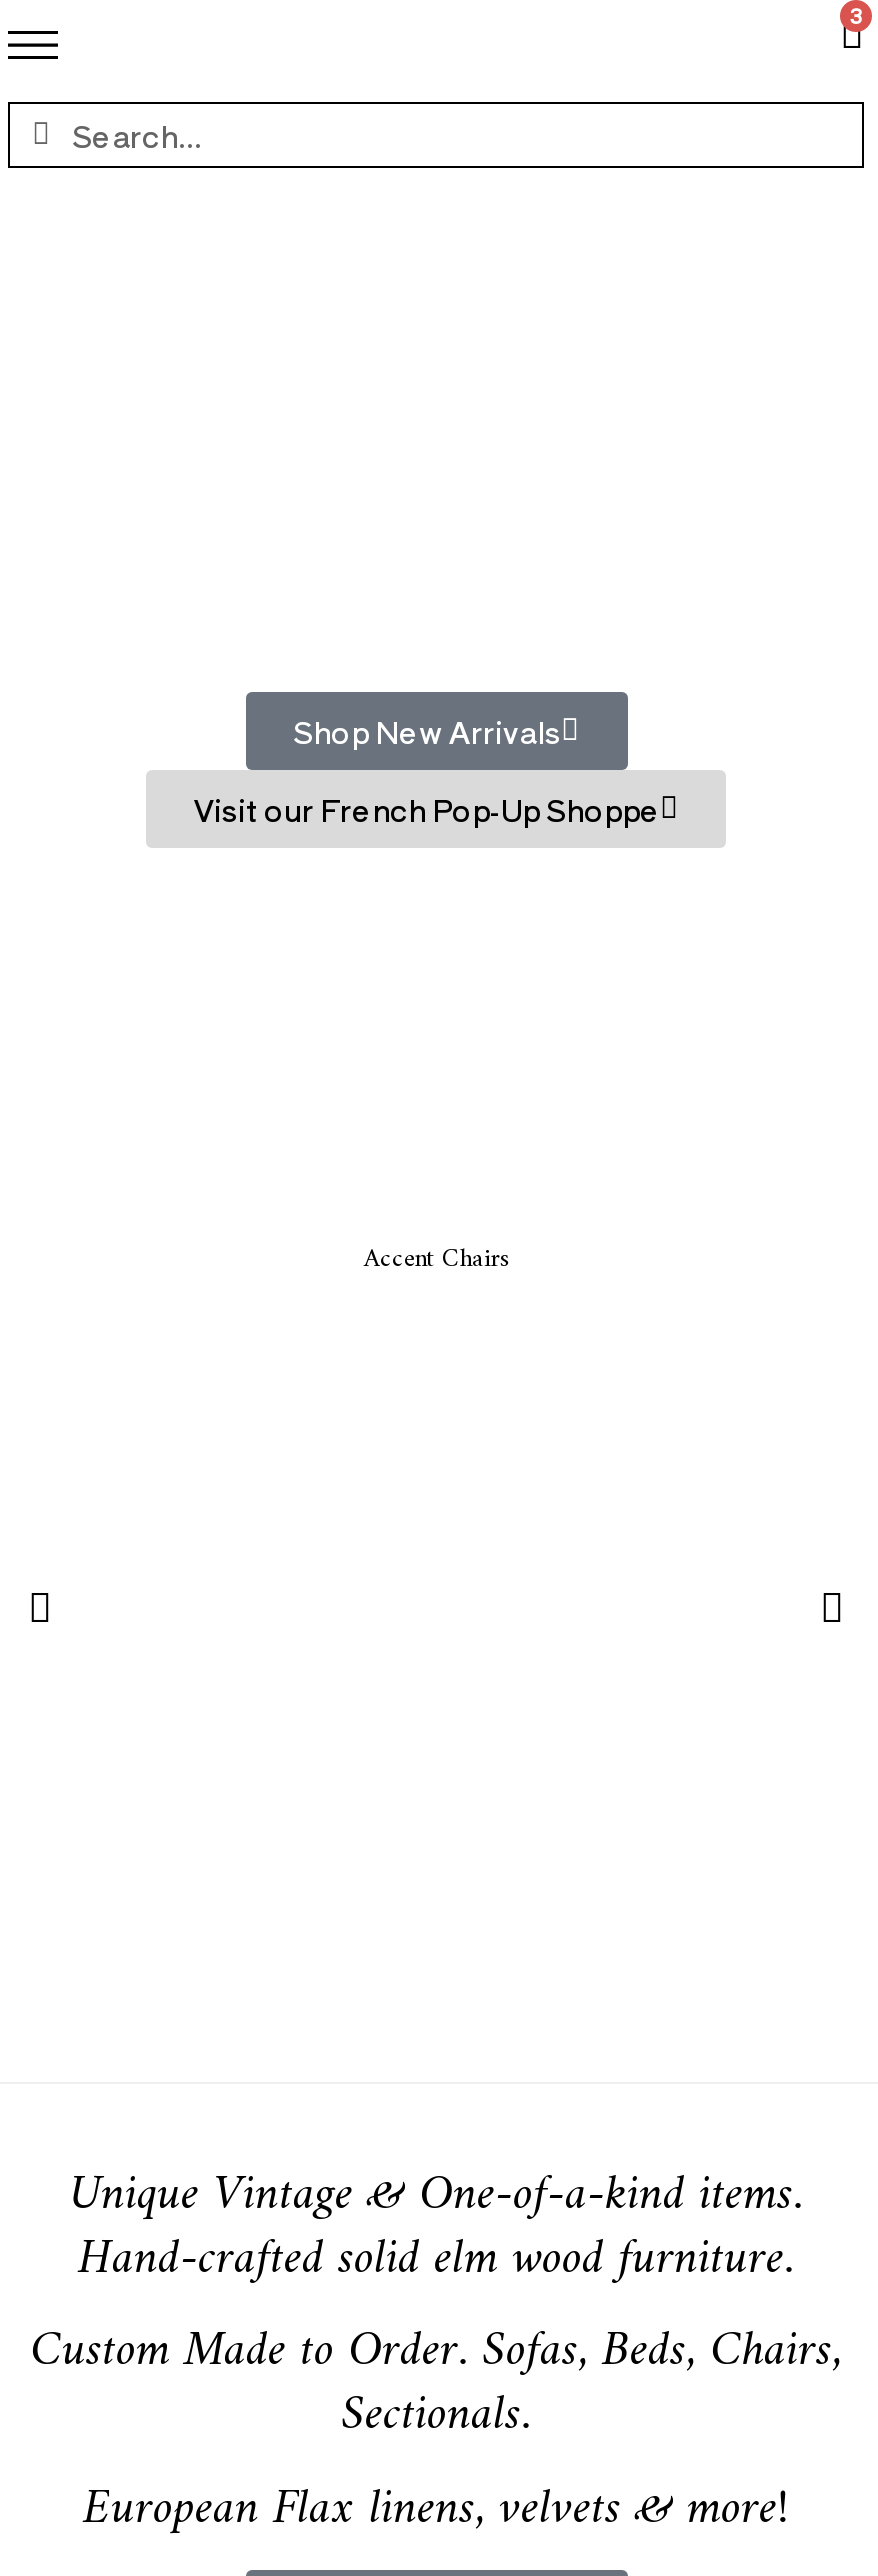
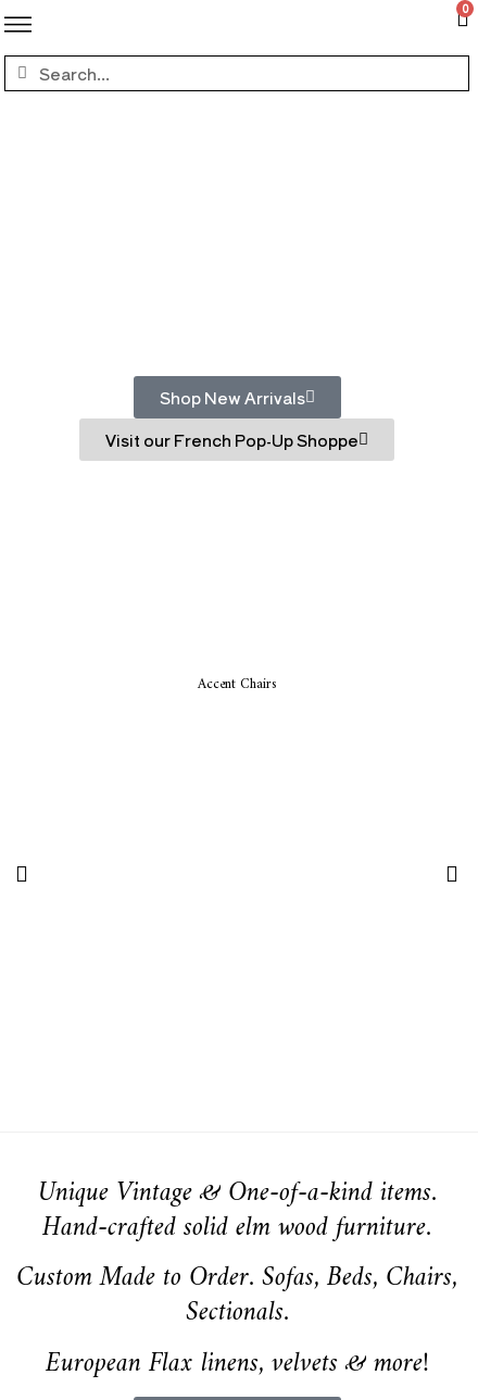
[850,0,862,30] 3 -> [462,0,468,16] 0

